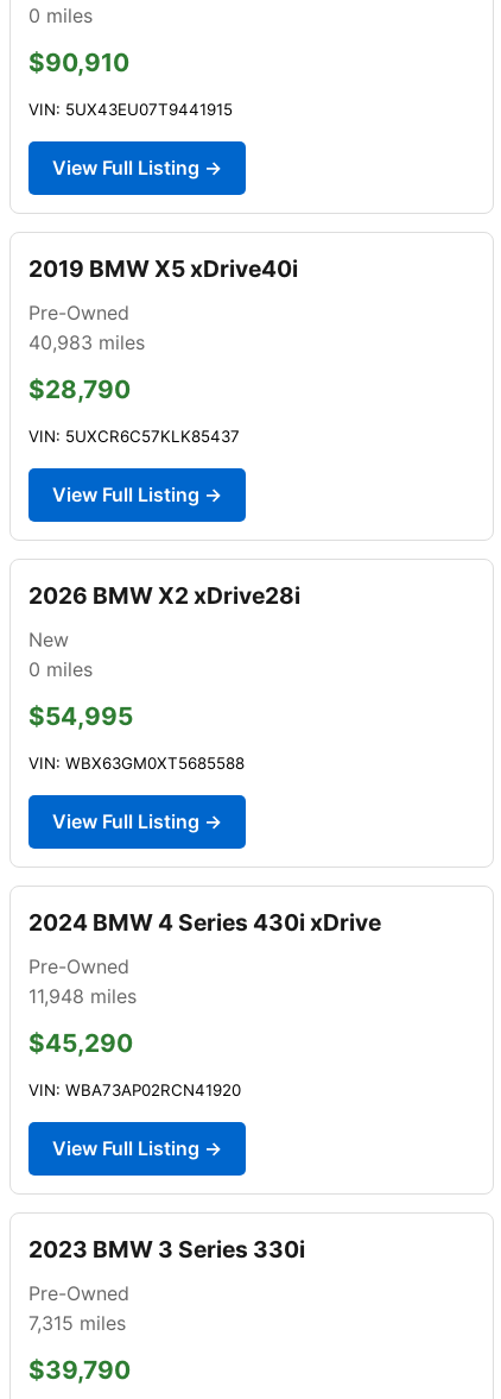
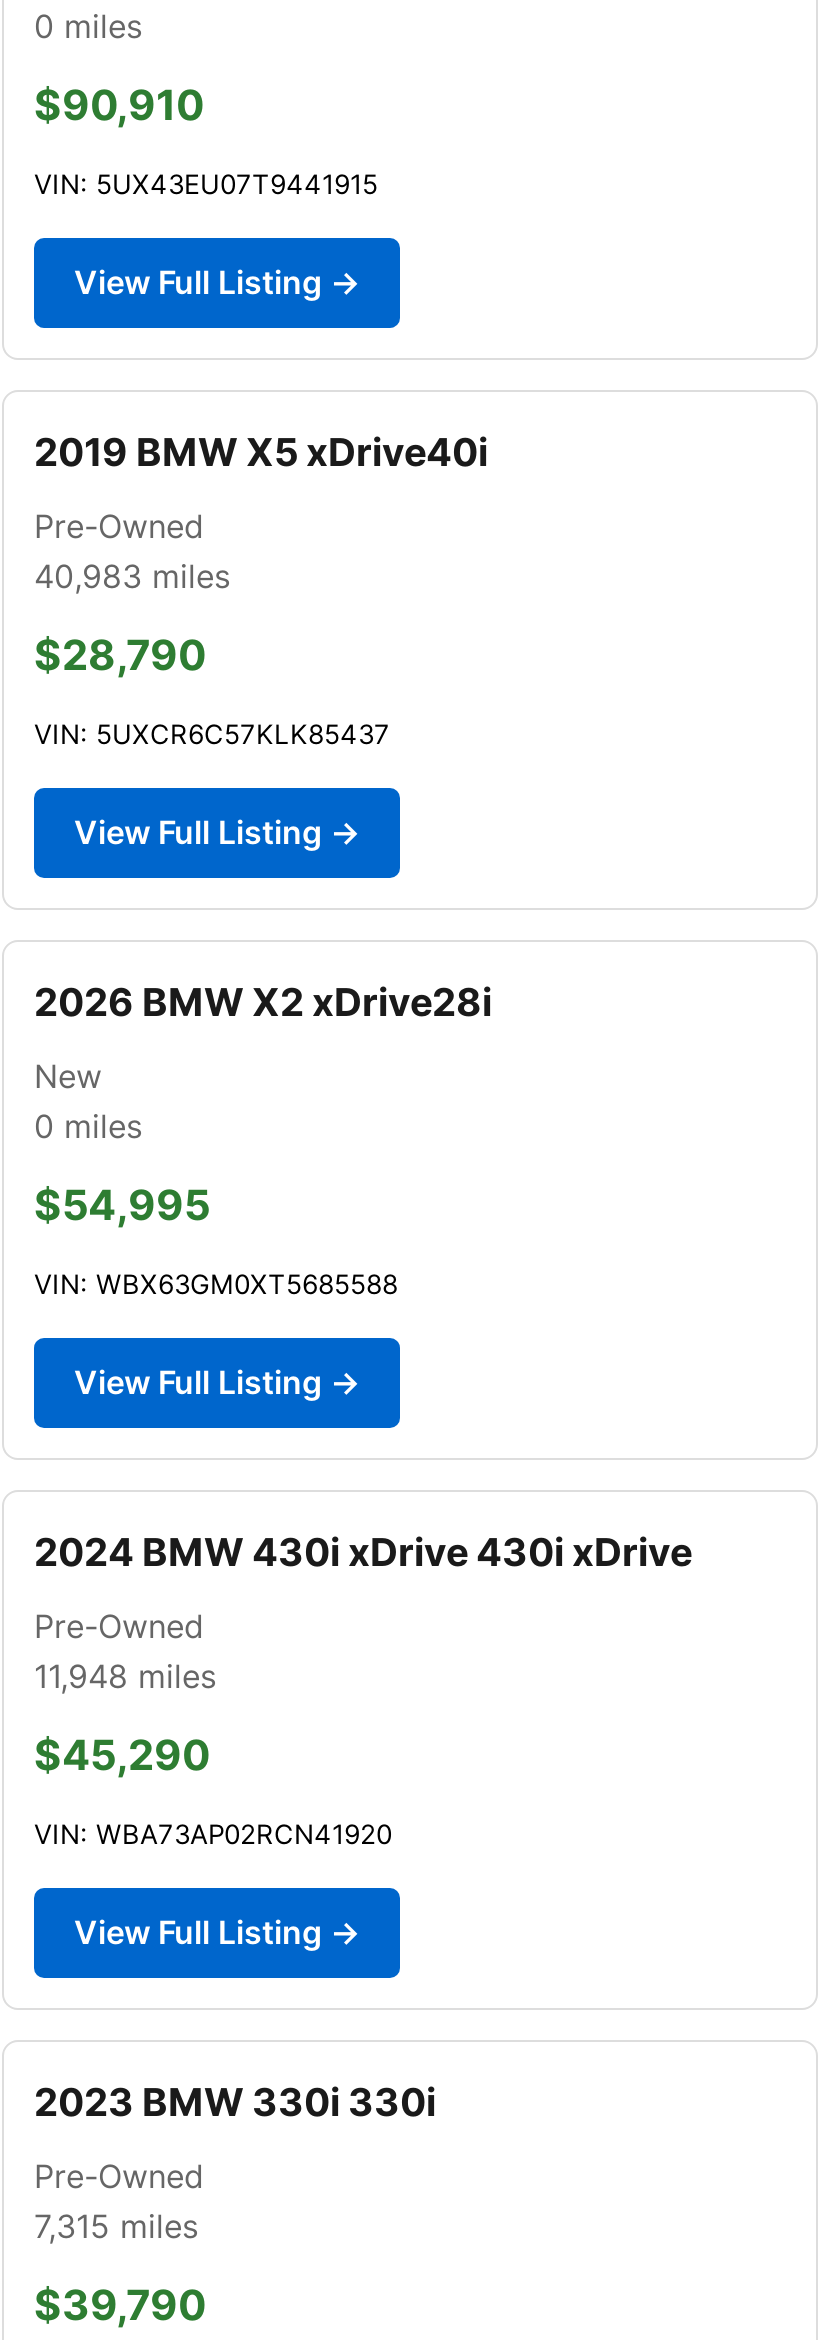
[28,908,381,937] 2024 BMW 4 Series 430i xDrive -> [34,1528,692,1576] 2024 BMW 430i xDrive 430i xDrive
[28,1235,305,1263] 2023 BMW 3 Series 330i -> [34,2078,436,2126] 2023 BMW 330i 330i

